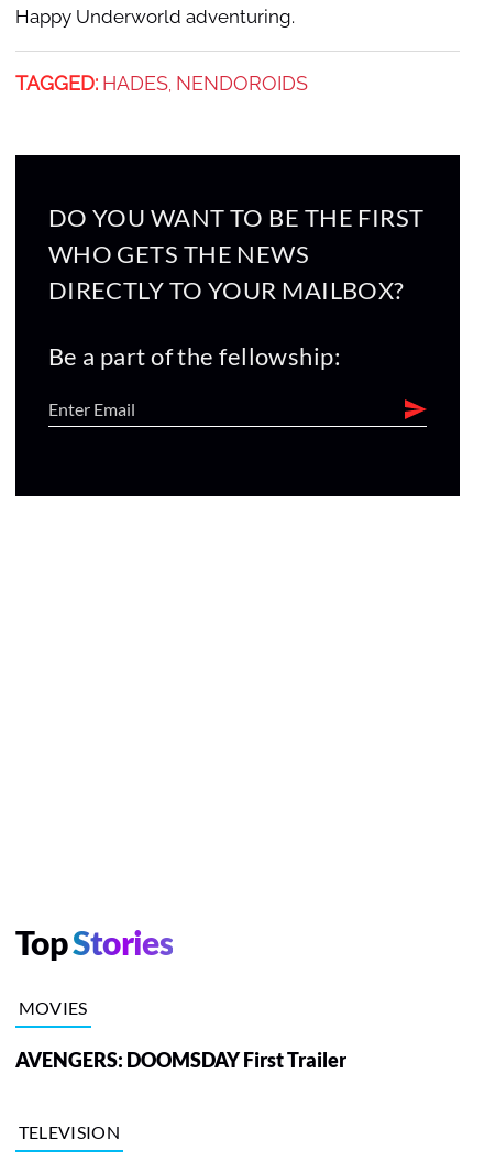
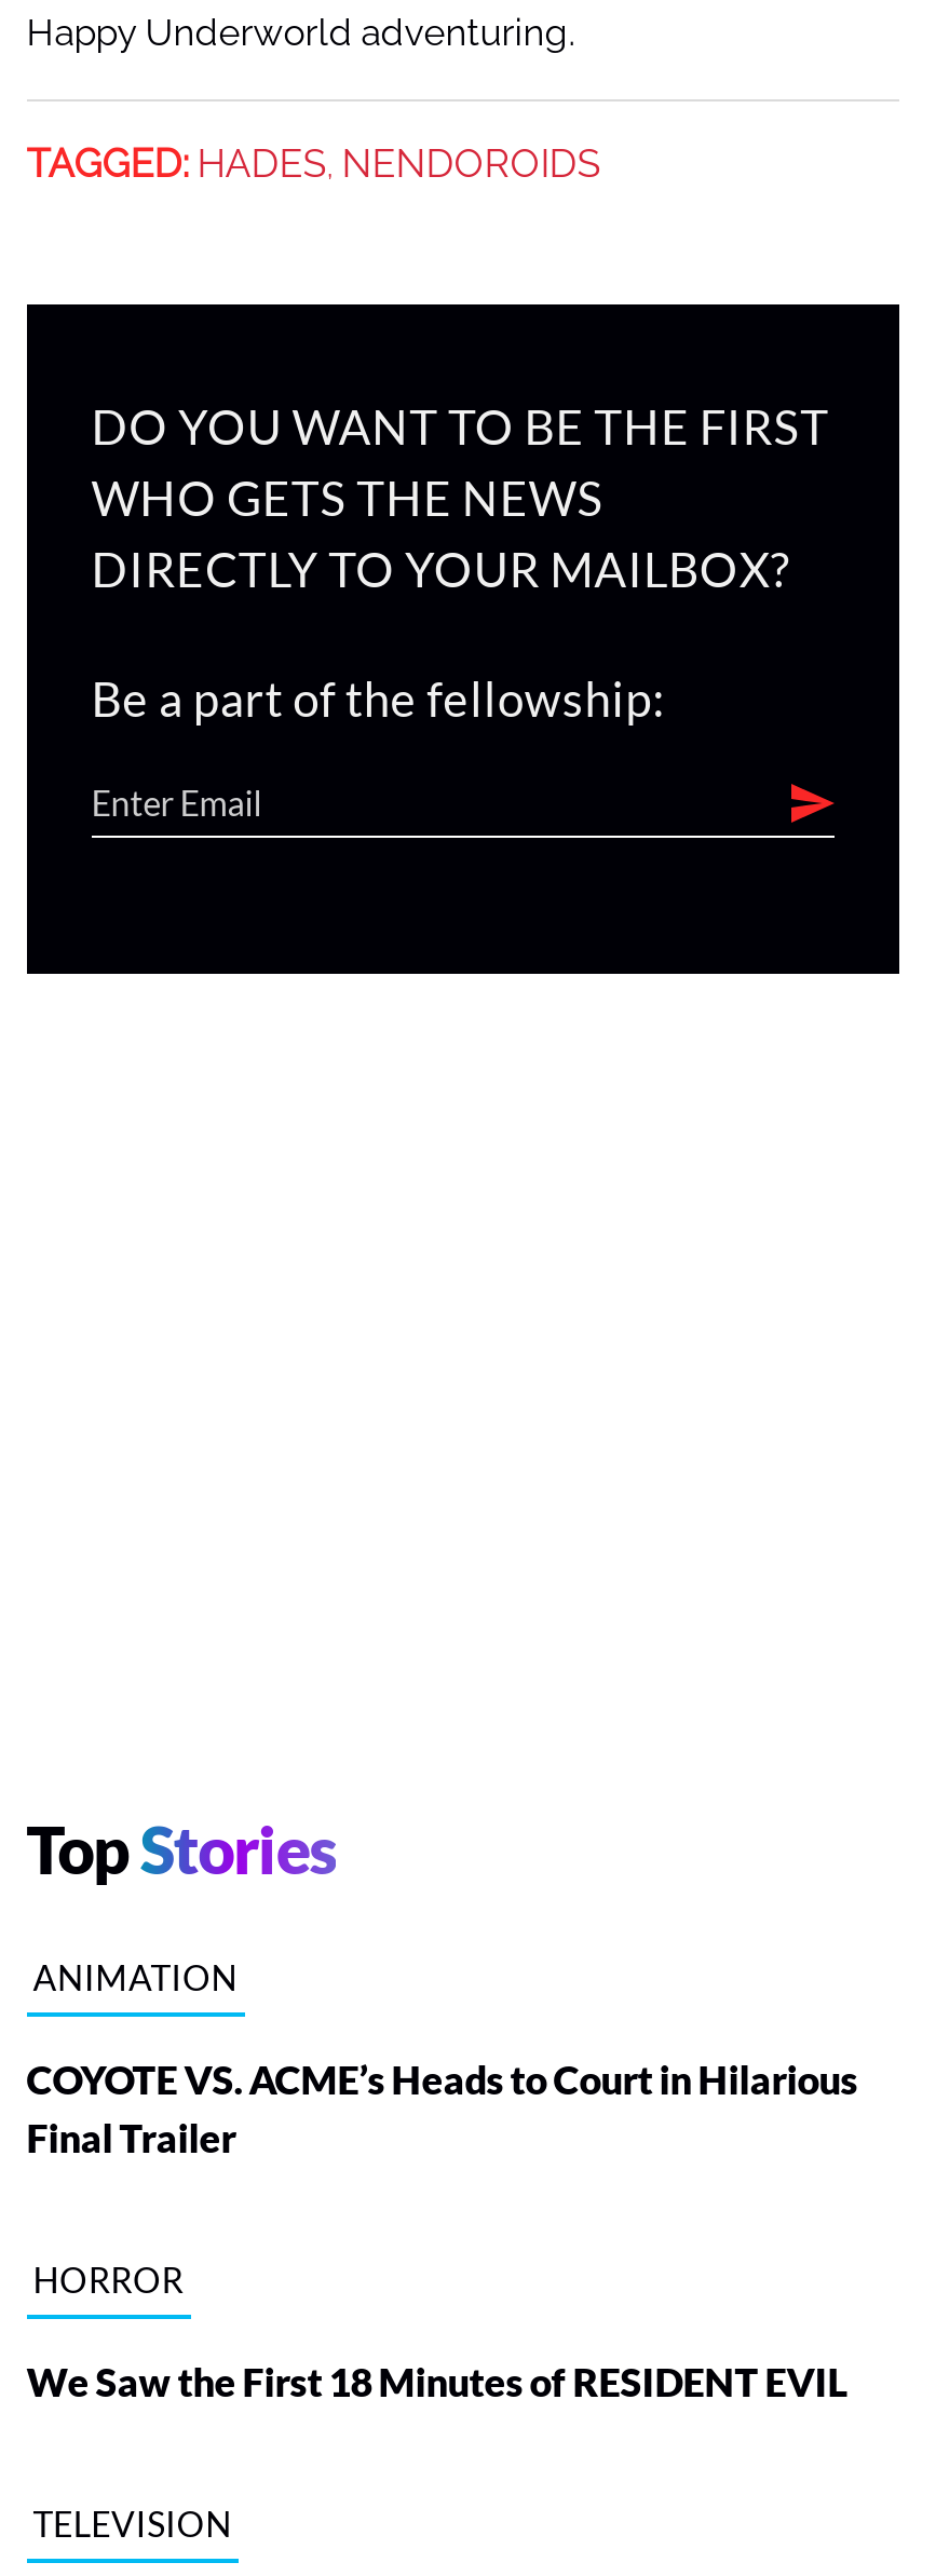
[15,996,346,1071] MOVIES | AVENGERS: DOOMSDAY First Trailer -> [26,1955,858,2404] ANIMATION | COYOTE VS. ACME’s Heads to Court in Hilarious | Final Trailer | HORROR | We Saw the First 18 Minutes of RESIDENT EVIL

